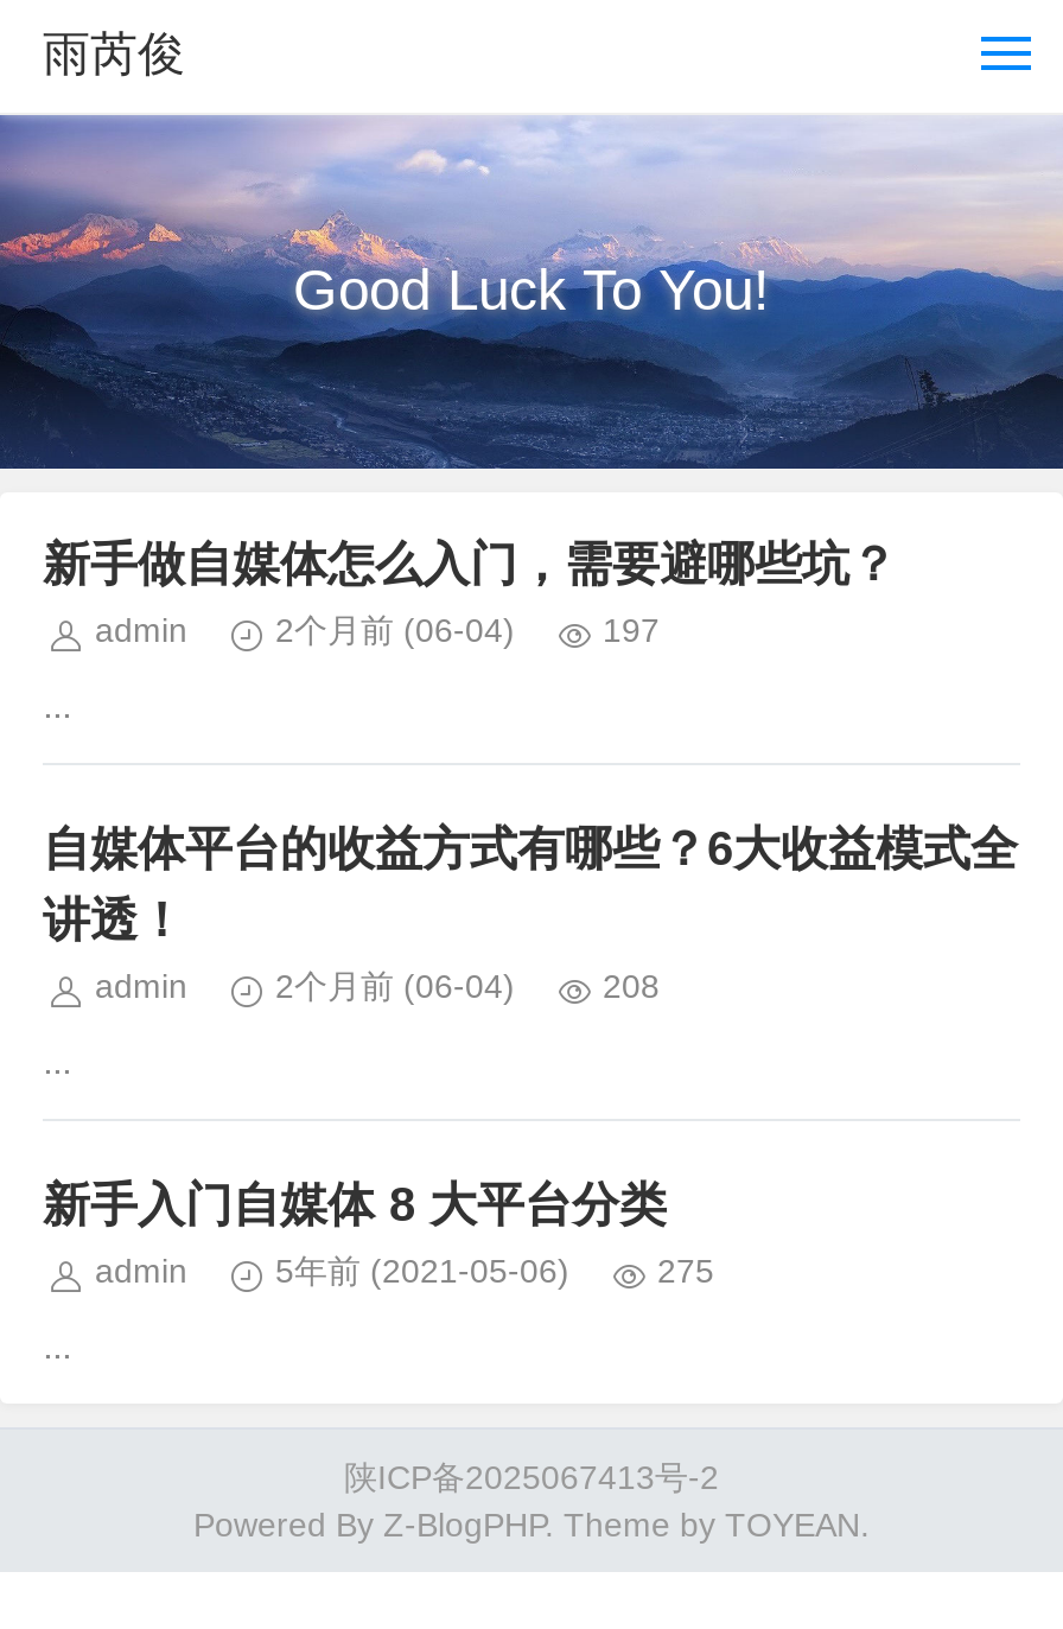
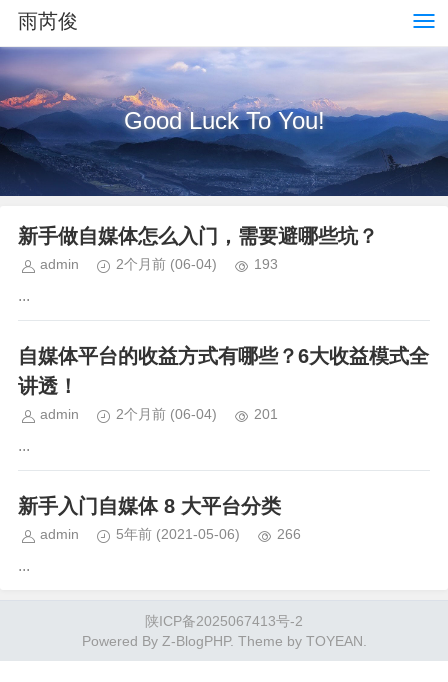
[603,611,660,649] 197 -> [254,256,278,272] 193
[603,967,660,1005] 208 -> [254,406,278,422] 201
[657,1252,714,1290] 275 -> [277,526,301,542] 266

